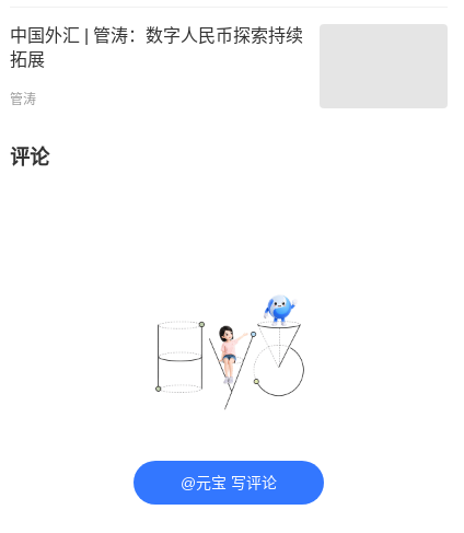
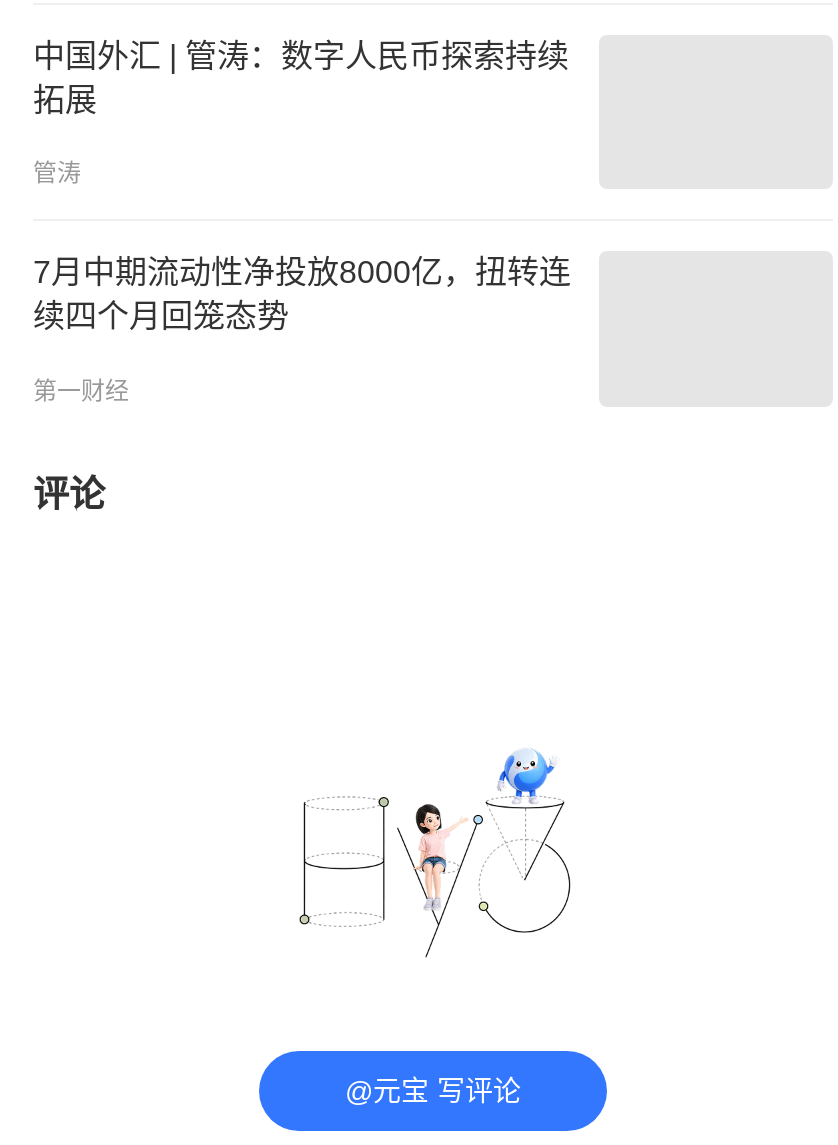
none -> [33,256,571,405] 7月中期流动性净投放8000亿，扭转连 | 续四个月回笼态势 | 第一财经

